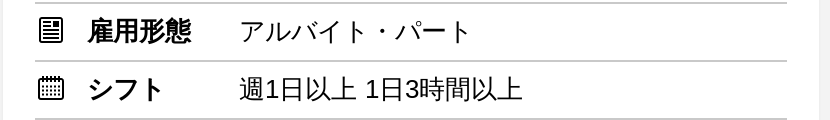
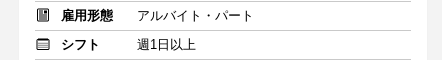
[239,74,523,104] 週1日以上 1日3時間以上 -> [137,37,196,52] 週1日以上

